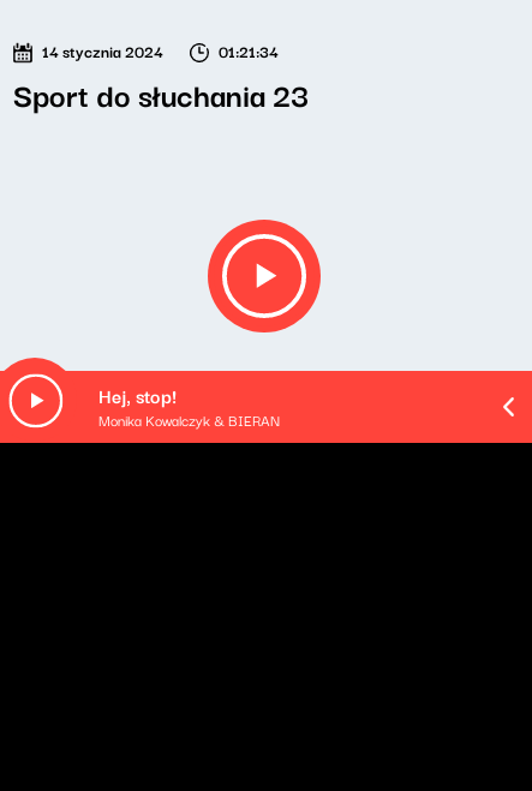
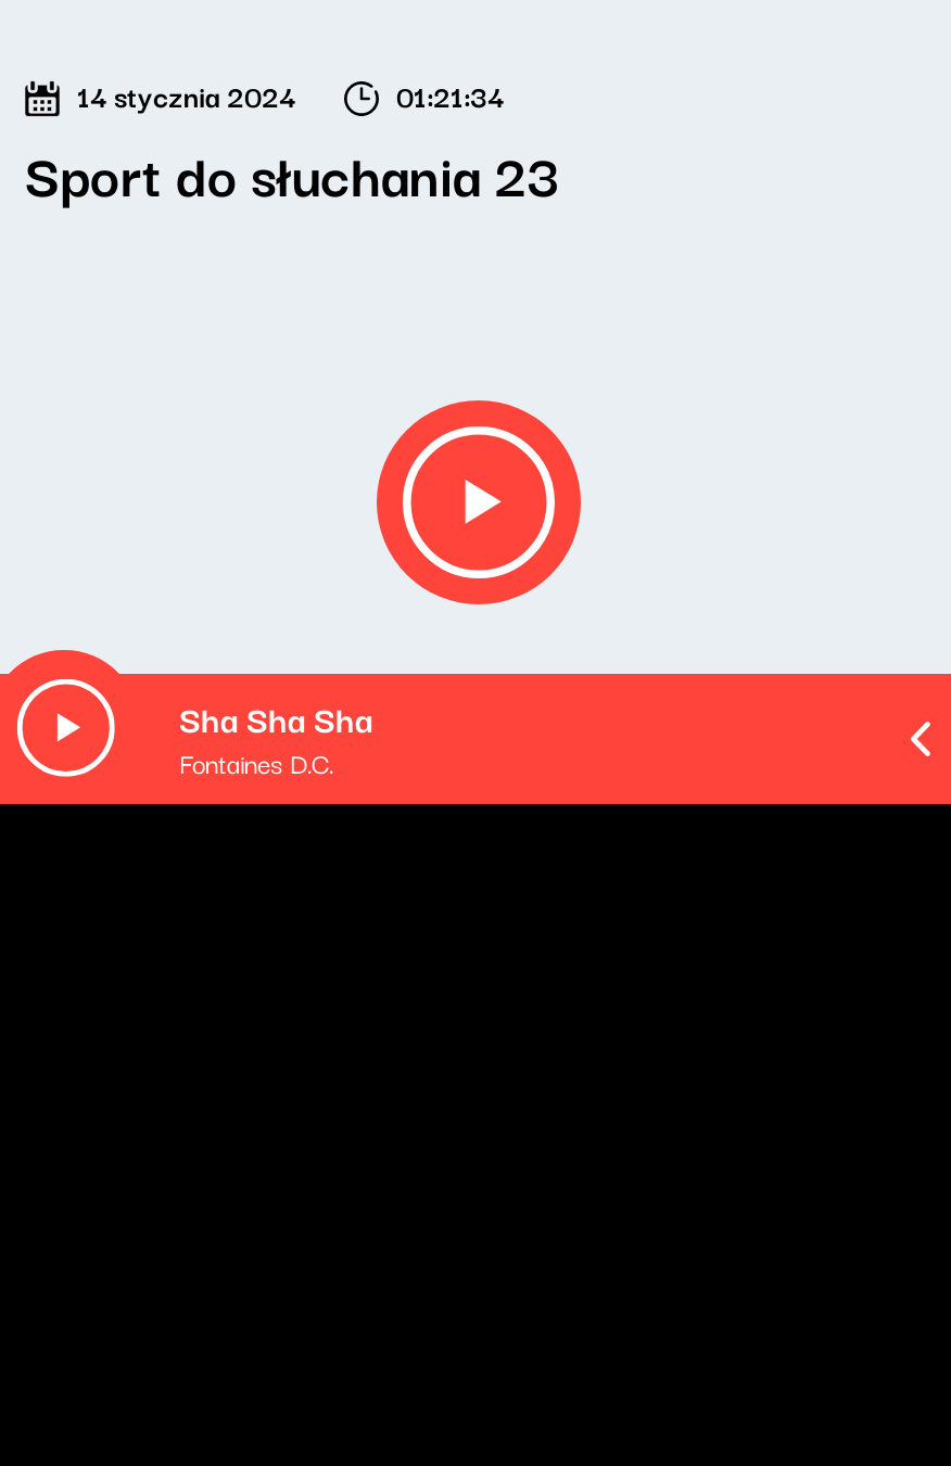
[98,380,280,431] Hej, stop! | Monika Kowalczyk & BIERAN -> [179,691,372,782] Sha Sha Sha | Fontaines D.C.

